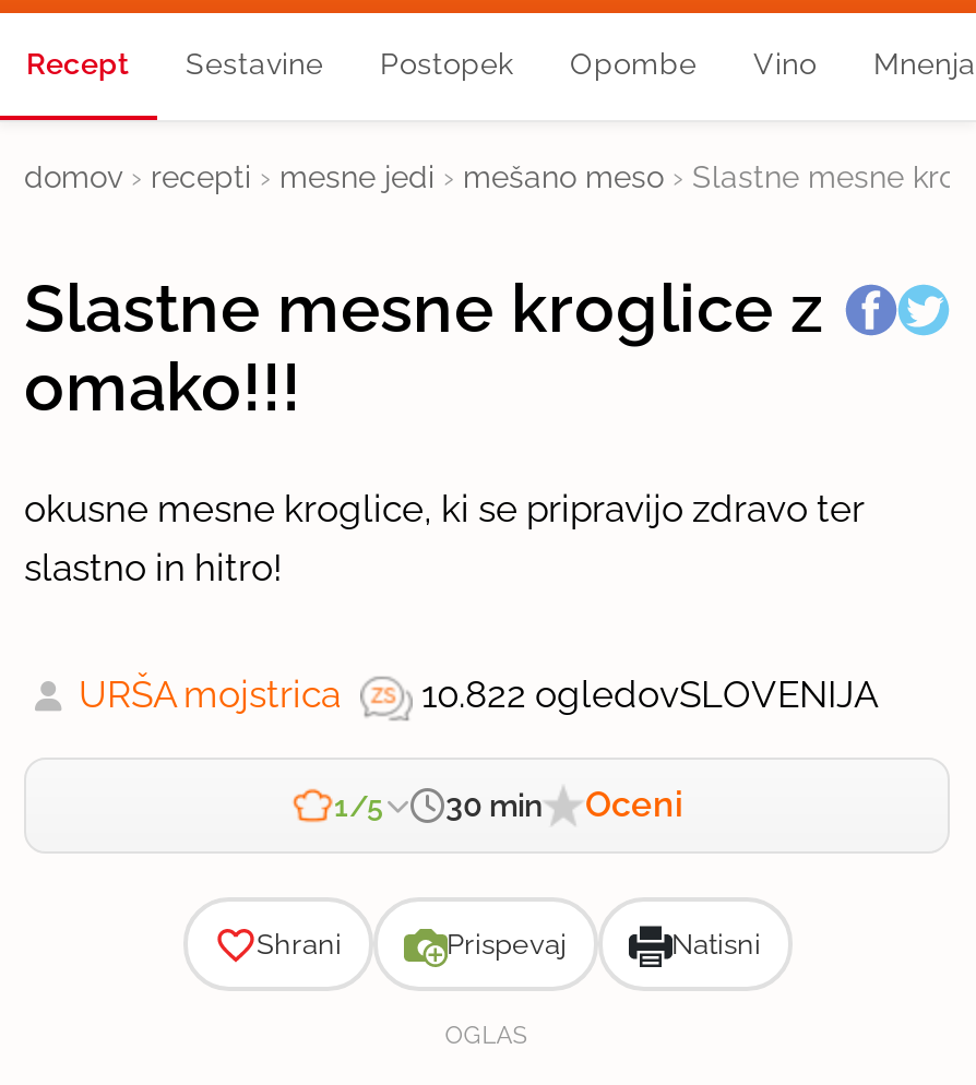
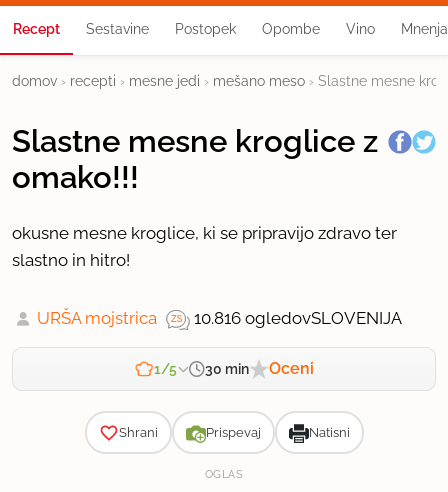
[421,672,878,716] 10.822 ogledovSLOVENIJA -> [194,308,402,328] 10.816 ogledovSLOVENIJA

